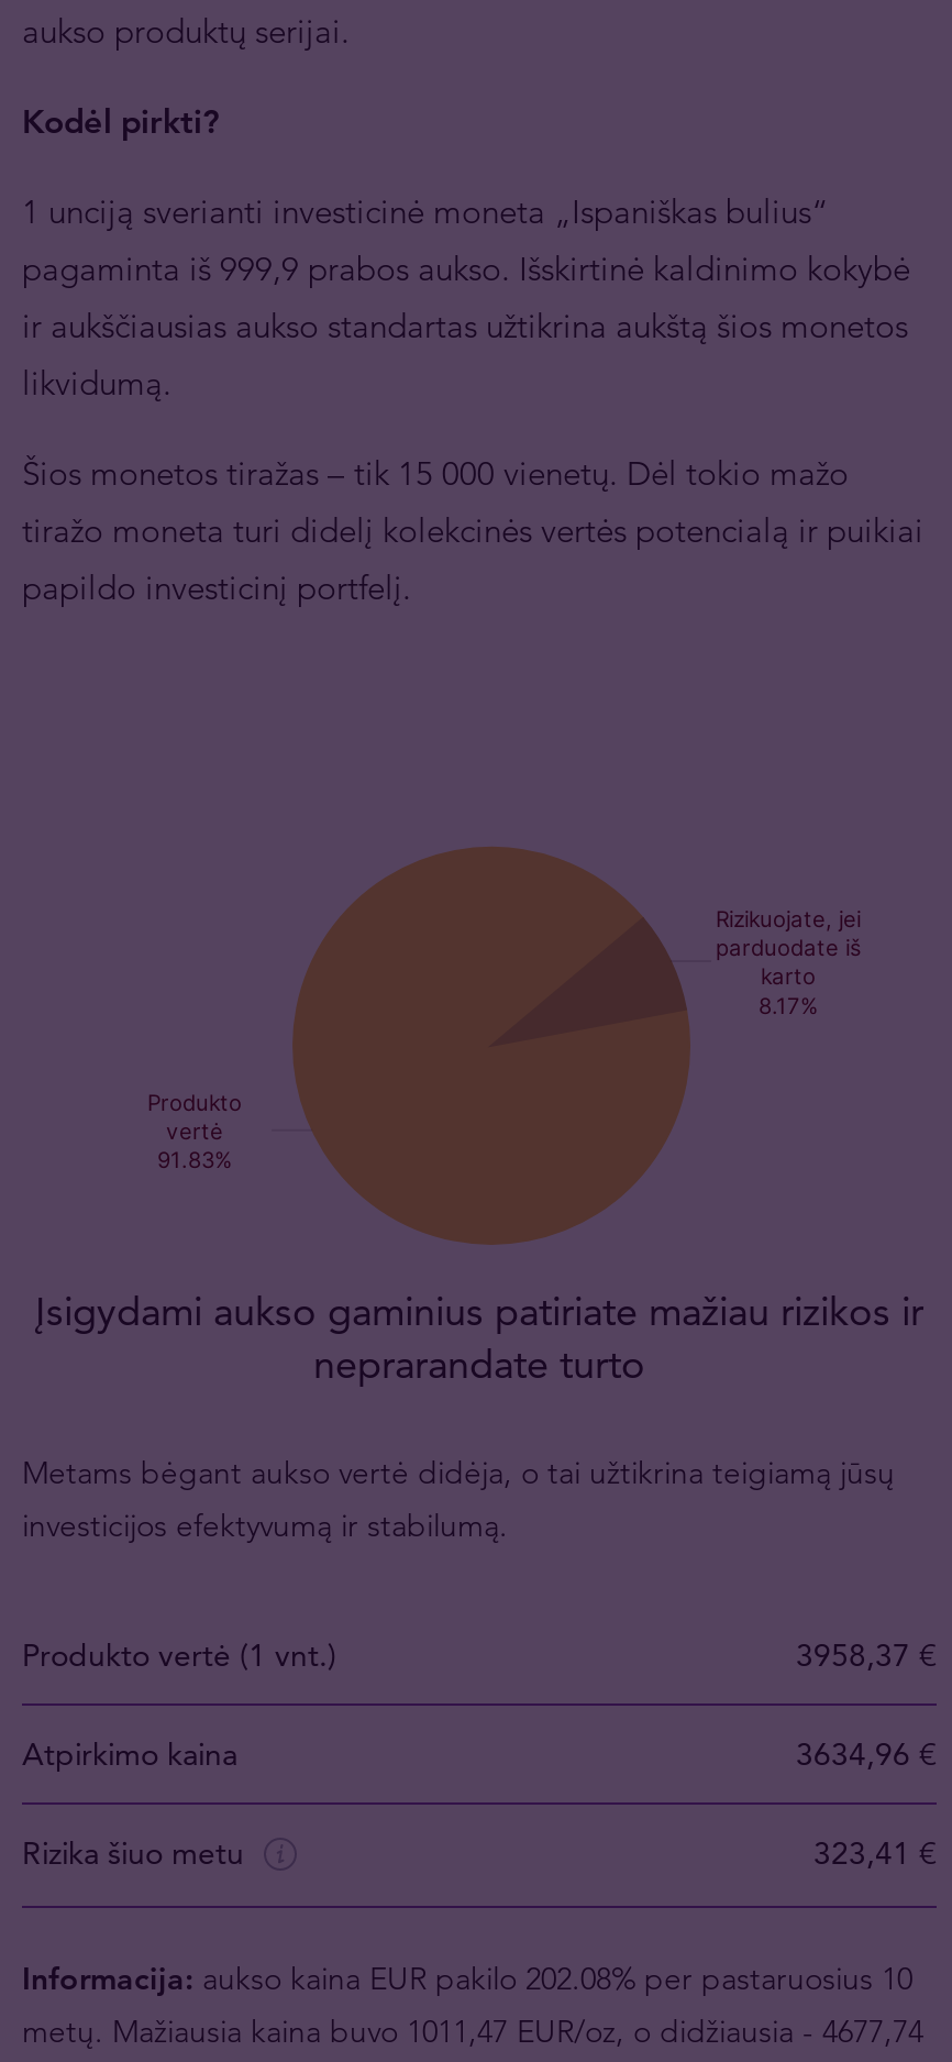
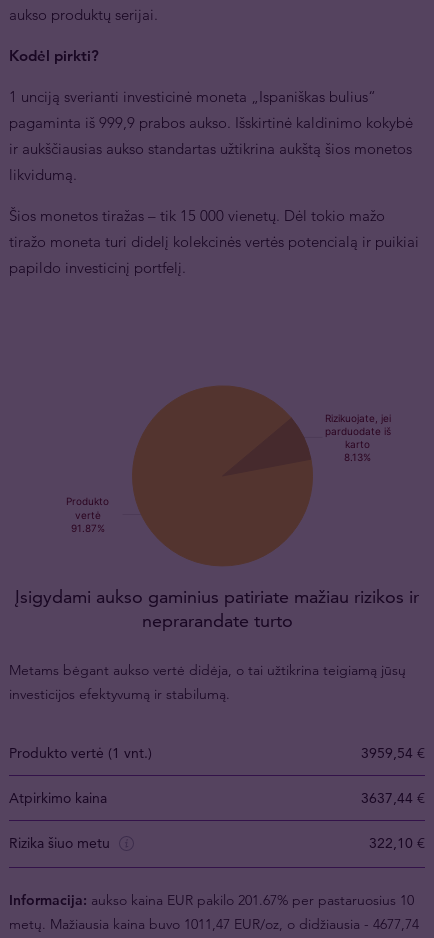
[796,1635,937,1675] 3958,37 € -> [361,744,425,762] 3959,54 €
[796,1734,937,1774] 3634,96 € -> [361,789,425,807] 3637,44 €
[813,1833,937,1873] 323,41 € -> [369,834,425,852] 322,10 €
[22,1958,912,1998] Informacija: aukso kaina EUR pakilo 202.08% per pastaruosius 10 -> [9,891,414,909] Informacija: aukso kaina EUR pakilo 201.67% per pastaruosius 10

